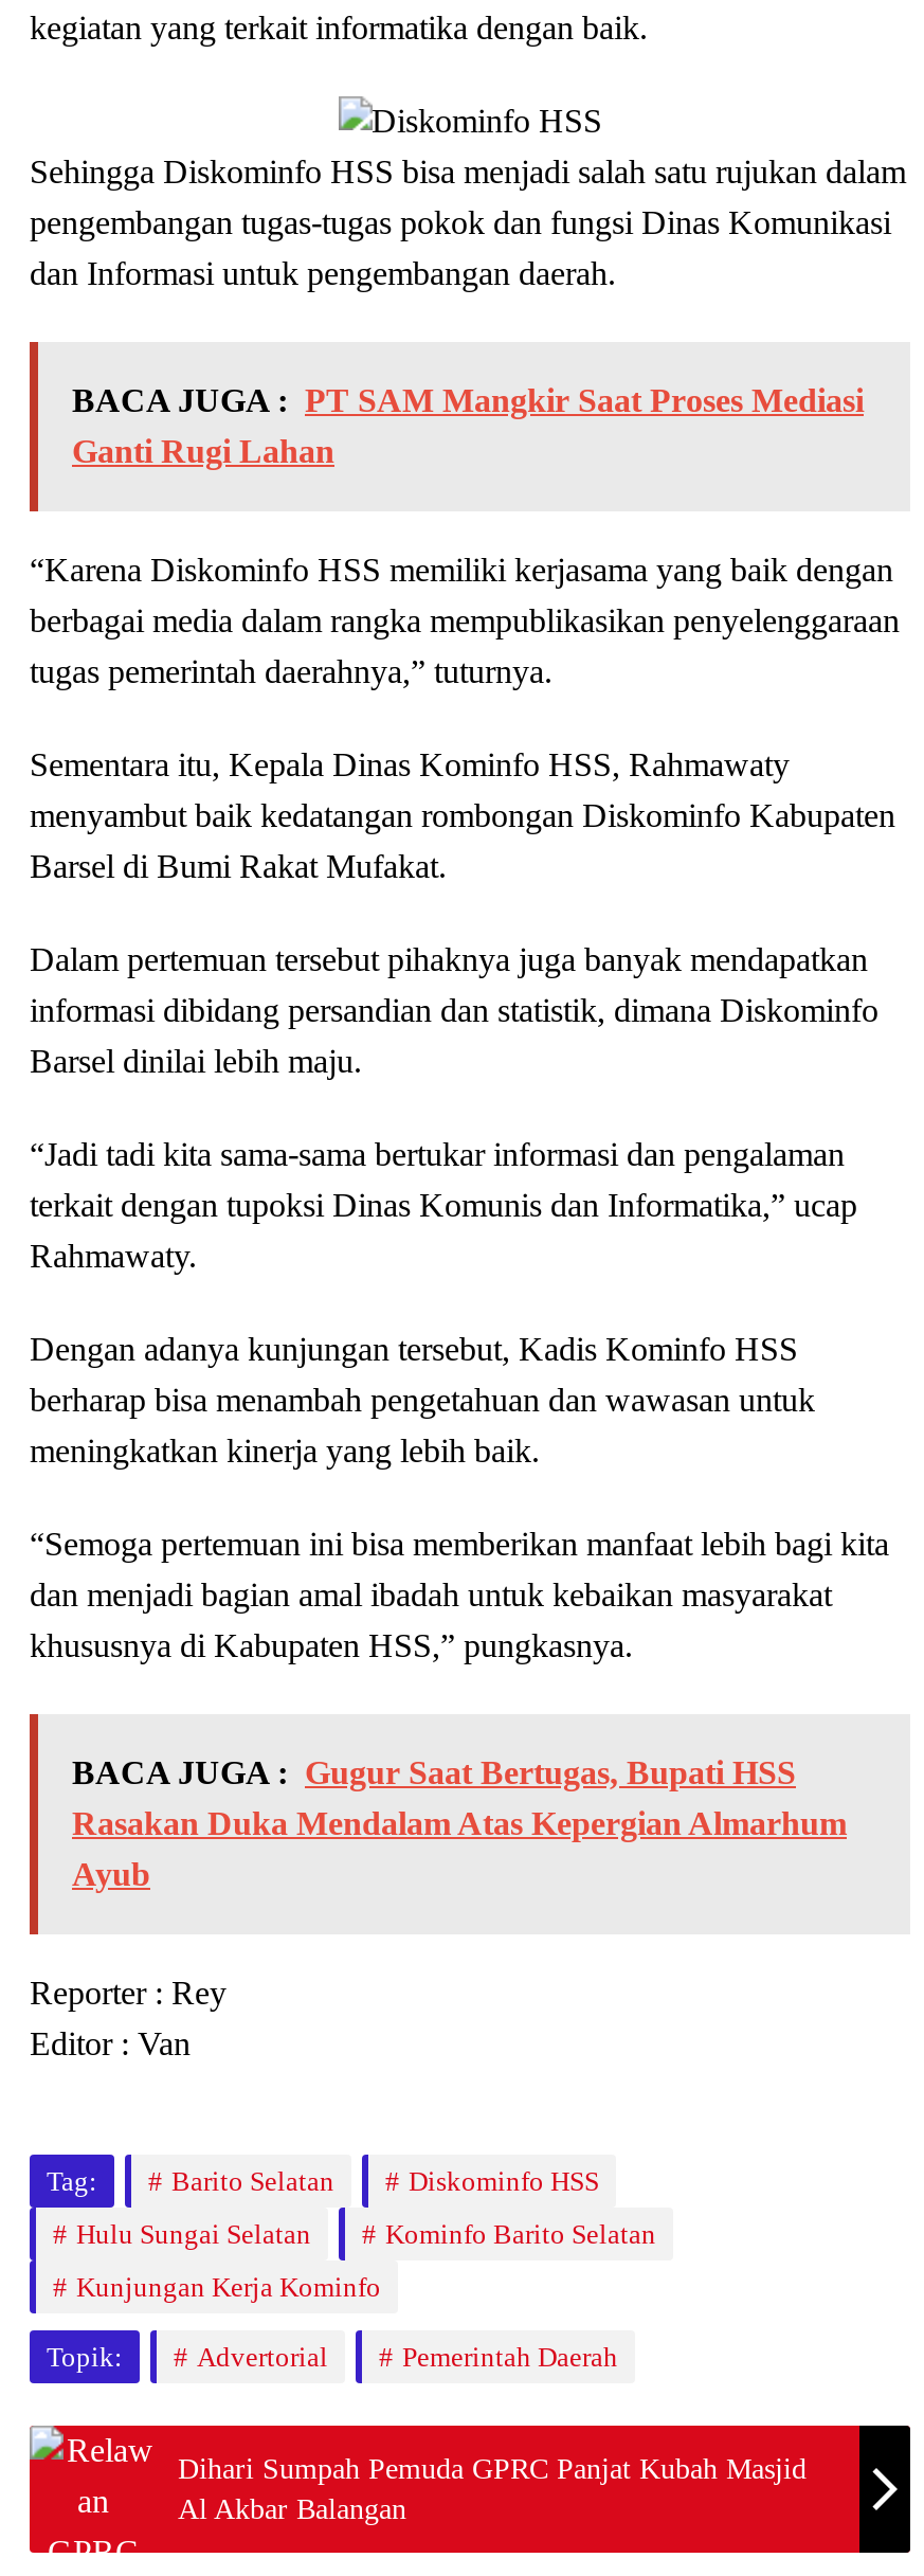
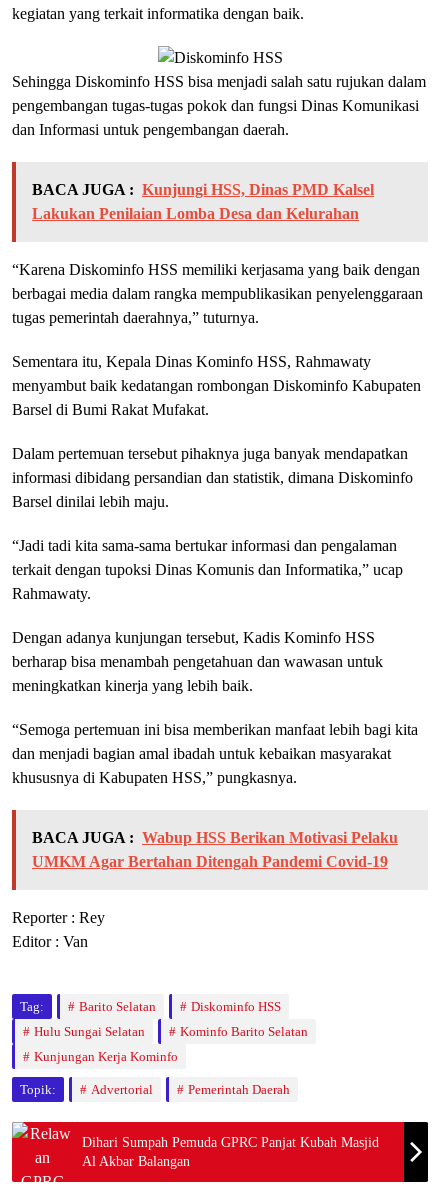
[72,382,864,469] BACA JUGA : PT SAM Mangkir Saat Proses Mediasi | Ganti Rugi Lahan -> [32,181,374,222] BACA JUGA : Kunjungi HSS, Dinas PMD Kalsel | Lakukan Penilaian Lomba Desa dan Kelurahan
[72,1754,847,1892] BACA JUGA : Gugur Saat Bertugas, Bupati HSS | Rasakan Duka Mendalam Atas Kepergian Almarhum | Ayub -> [32,829,398,870] BACA JUGA : Wabup HSS Berikan Motivasi Pelaku | UMKM Agar Bertahan Ditengah Pandemi Covid-19

